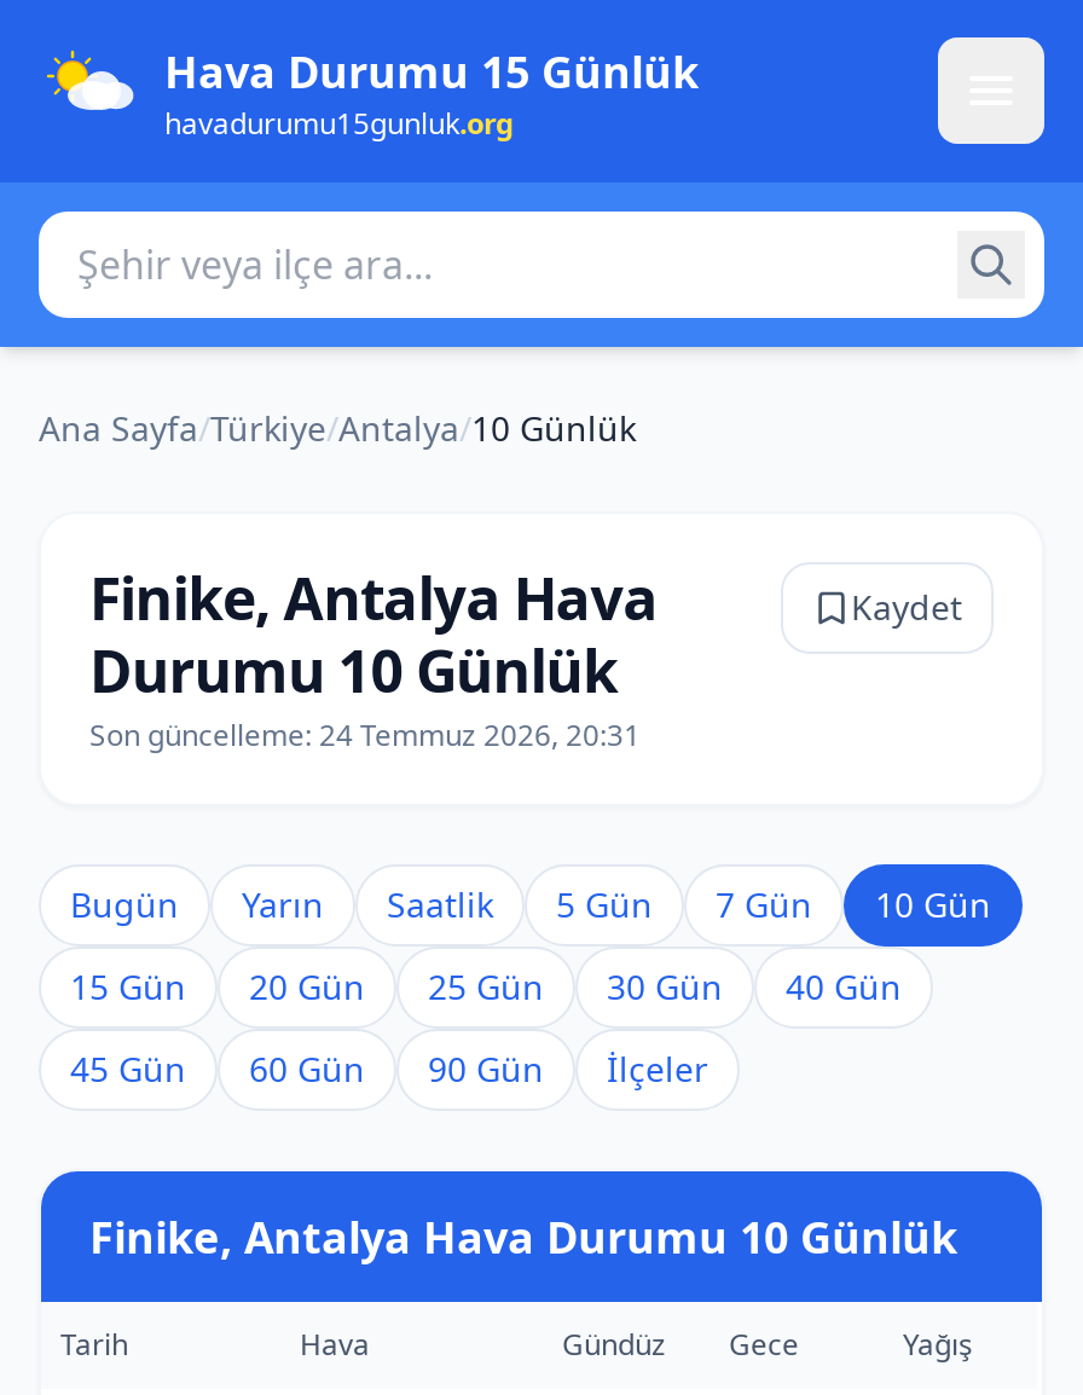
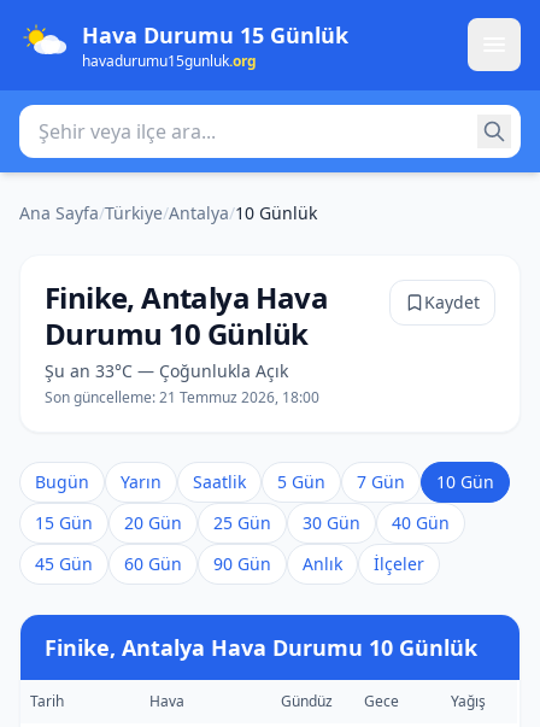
[89,714,641,756] Son güncelleme: 24 Temmuz 2026, 20:31 -> [45,359,319,408] Şu an 33°C — Çoğunlukla Açık | Son güncelleme: 21 Temmuz 2026, 18:00
none -> [303,552,342,575] Anlık

